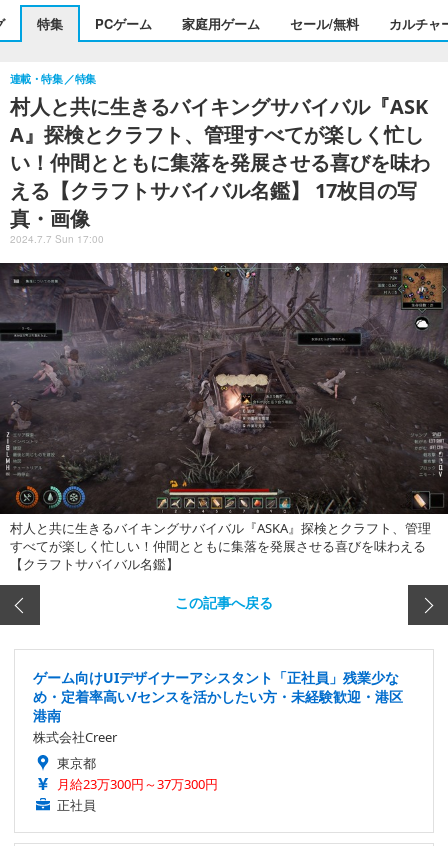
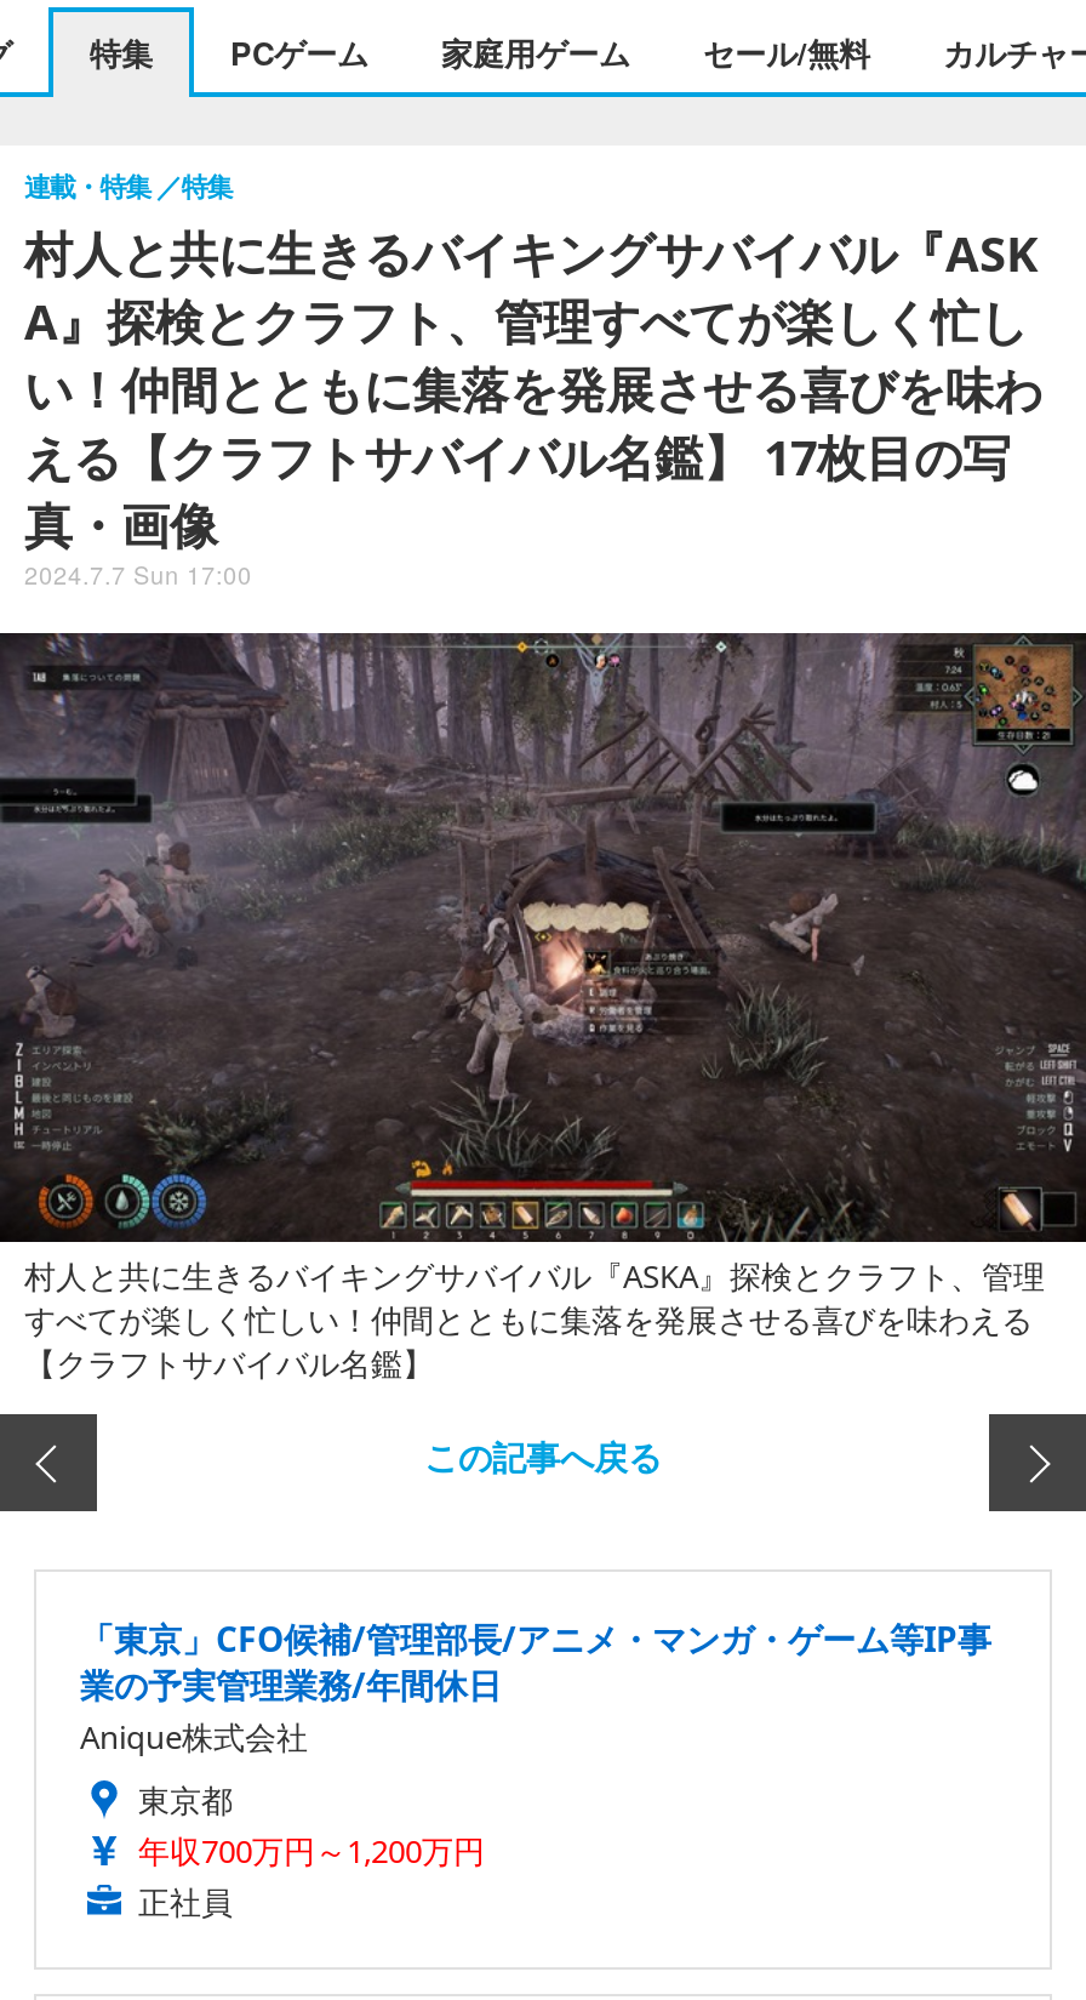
[33,668,403,746] ゲーム向けUIデザイナーアシスタント「正社員」残業少な | め・定着率高い/センスを活かしたい方・未経験歓迎・港区 | 港南 | 株式会社Creer -> [80,1616,991,1760] 「東京」CFO候補/管理部長/アニメ・マンガ・ゲーム等IP事 | 業の予実管理業務/年間休日 | Anique株式会社
[57,775,218,793] 月給23万300円～37万300円 -> [138,1830,485,1874] 年収700万円～1,200万円

